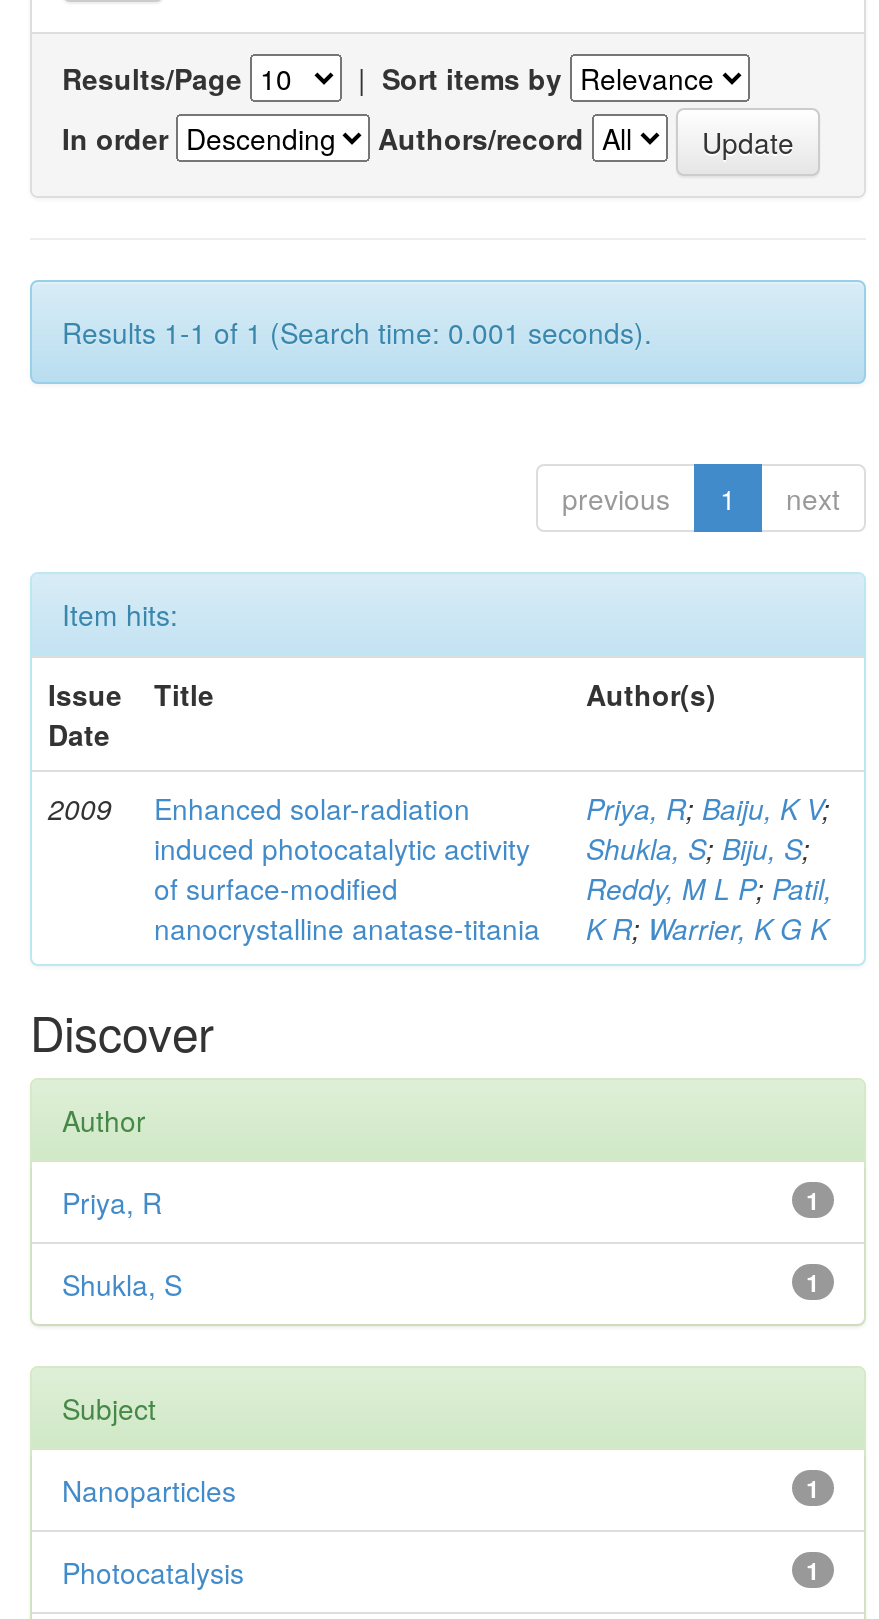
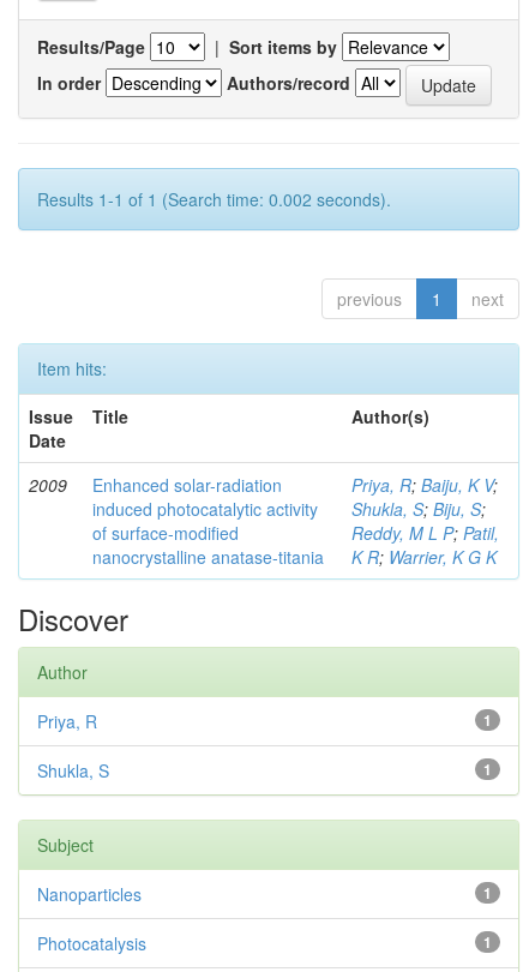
[62,312,652,352] Results 1-1 of 1 (Search time: 0.001 seconds). -> [37,187,391,211] Results 1-1 of 1 (Search time: 0.002 seconds).

